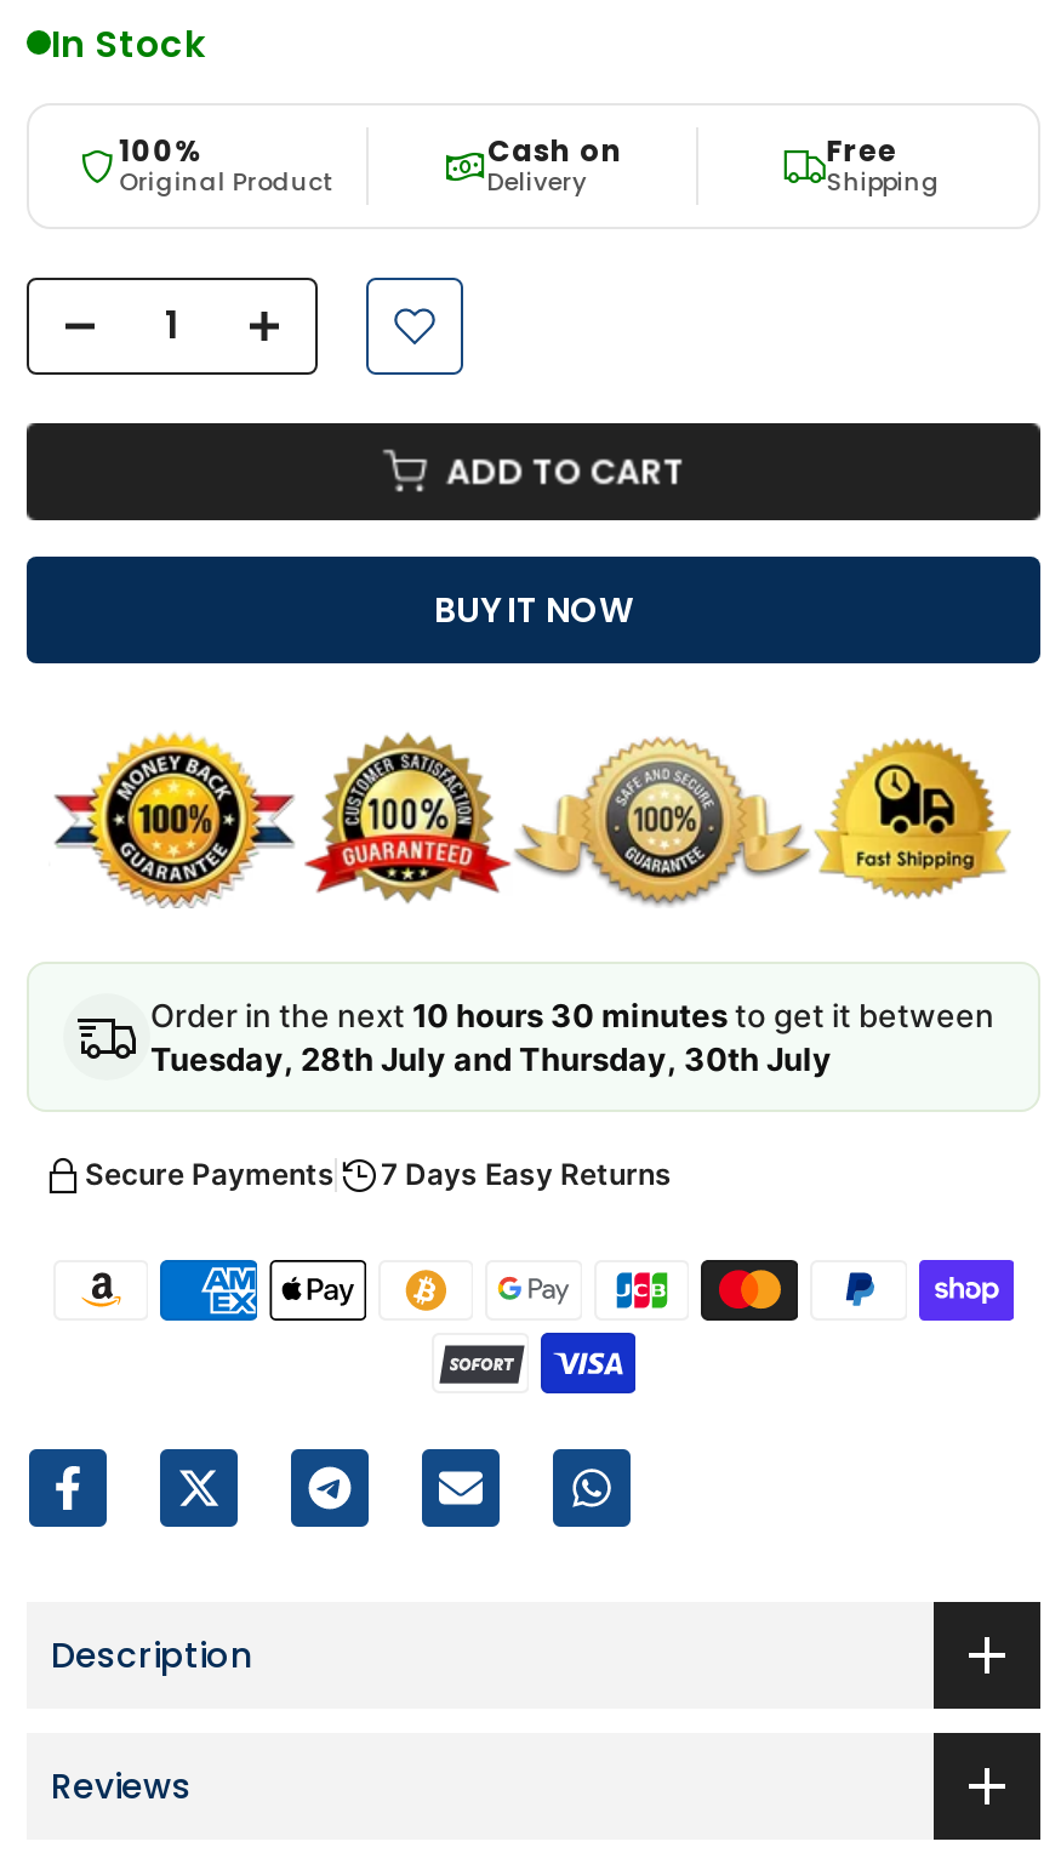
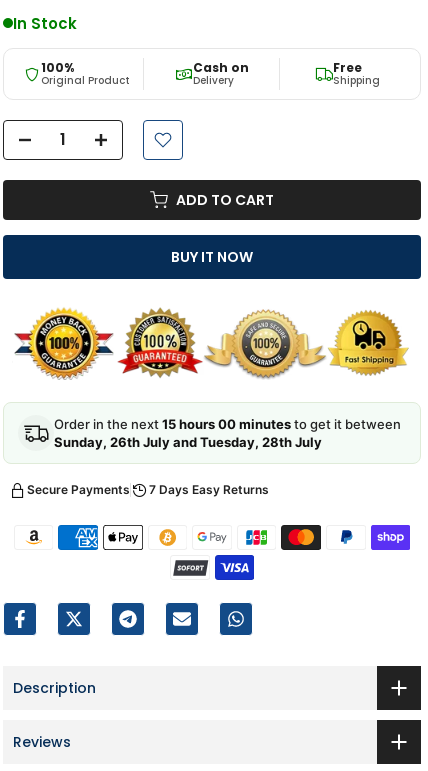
[150,996,994,1035] Order in the next 10 hours 30 minutes to get it between -> [54,416,401,432] Order in the next 15 hours 00 minutes to get it between
[150,1040,832,1079] Tuesday, 28th July and Thursday, 30th July -> [54,434,322,450] Sunday, 26th July and Tuesday, 28th July

